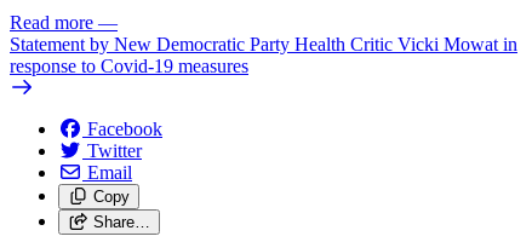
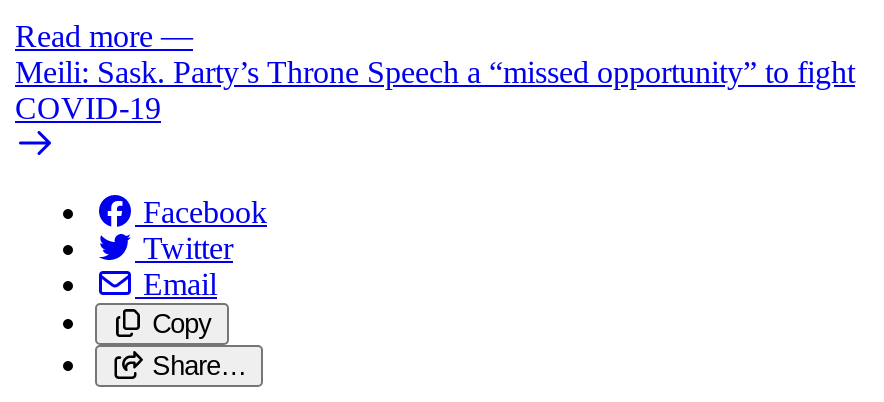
[10,34,517,76] Statement by New Democratic Party Health Critic Vicki Mowat in | response to Covid-19 measures -> [15,55,855,125] Meili: Sask. Party’s Throne Speech a “missed opportunity” to fight | COVID-19

